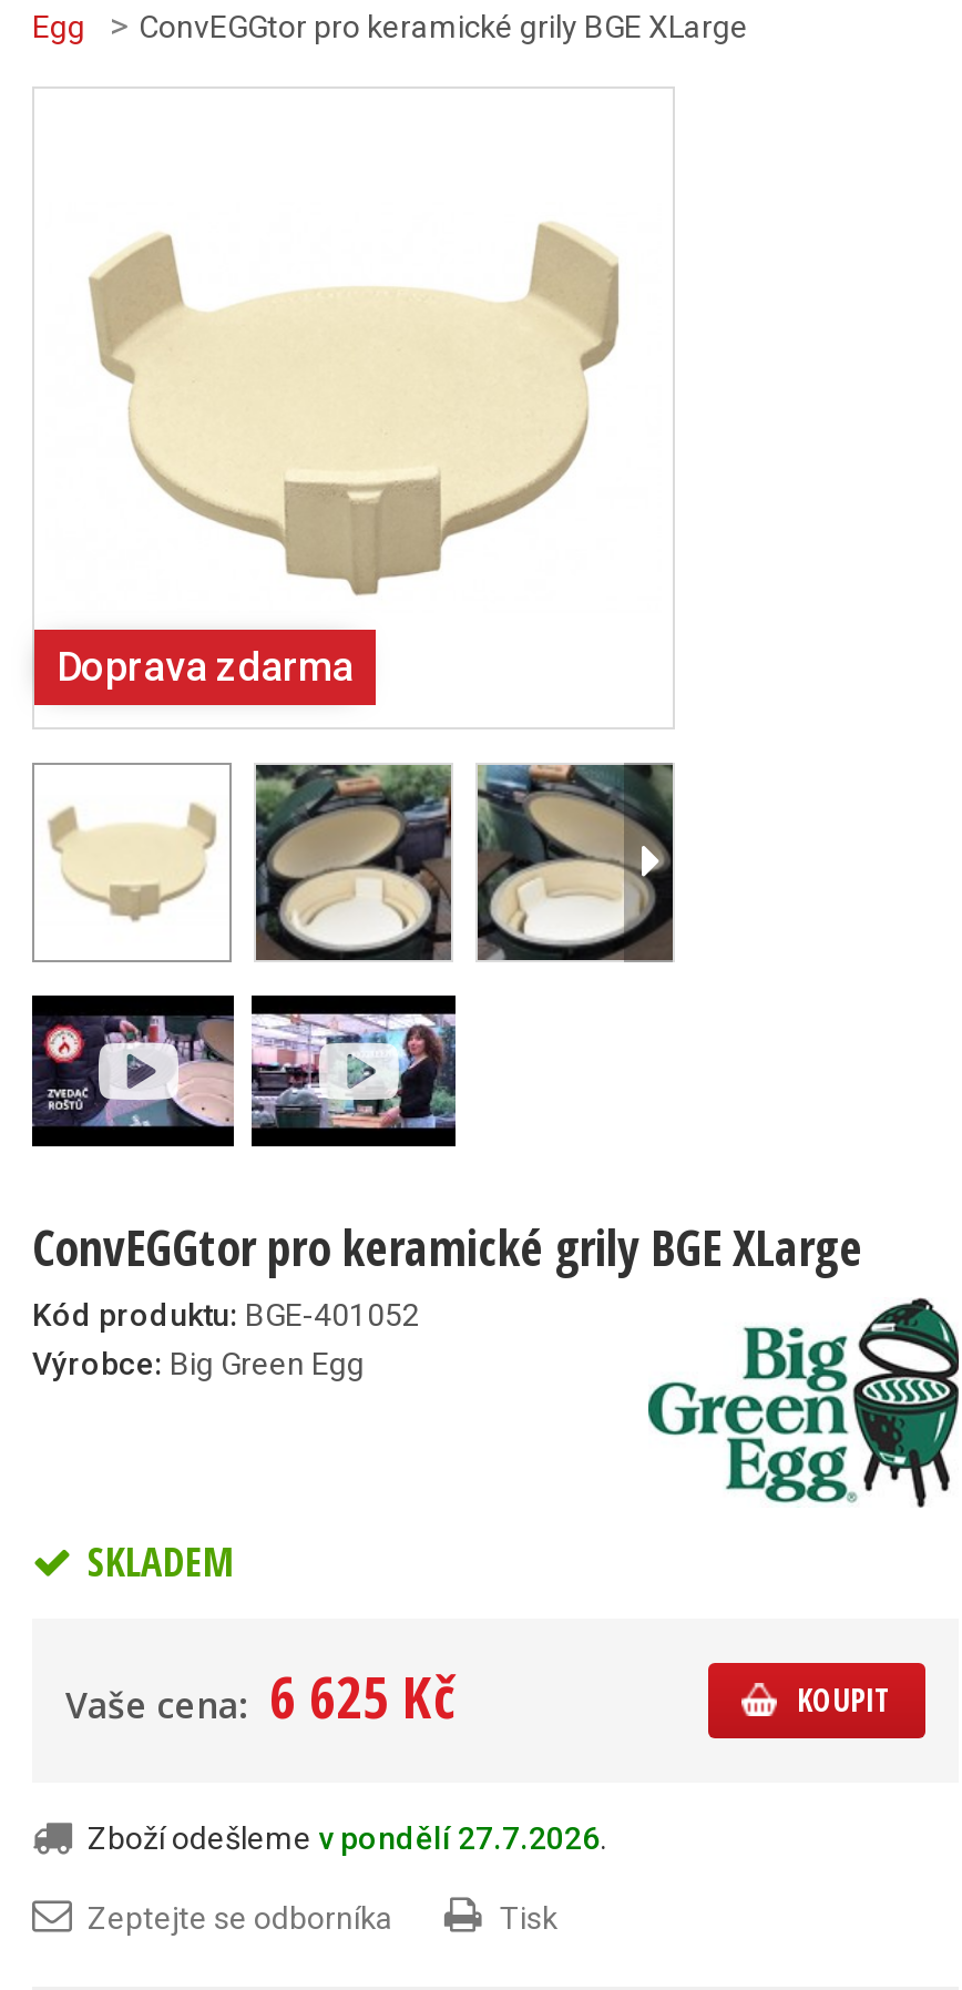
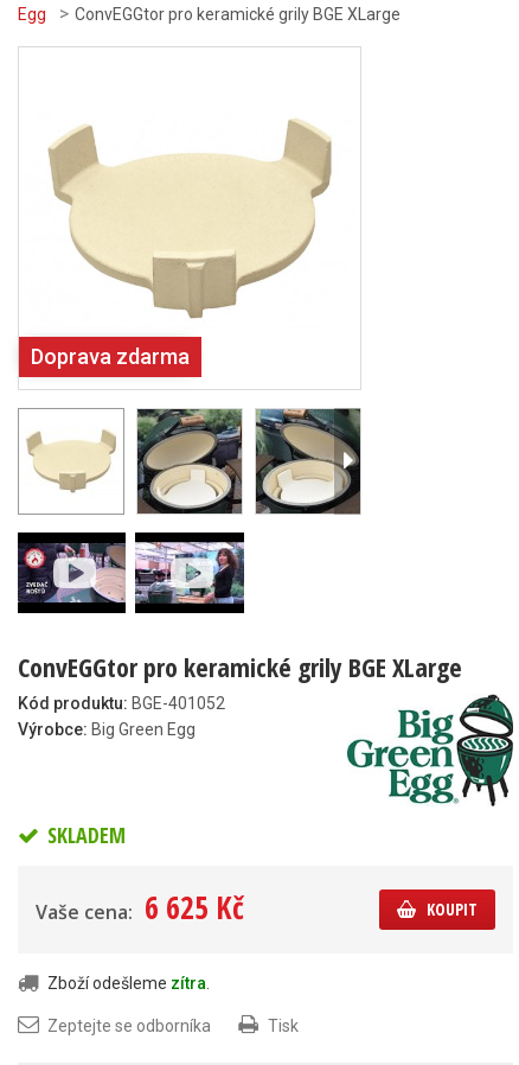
[88,1819,606,1855] Zboží odešleme v pondělí 27.7.2026. -> [47,973,210,992] Zboží odešleme zítra.

